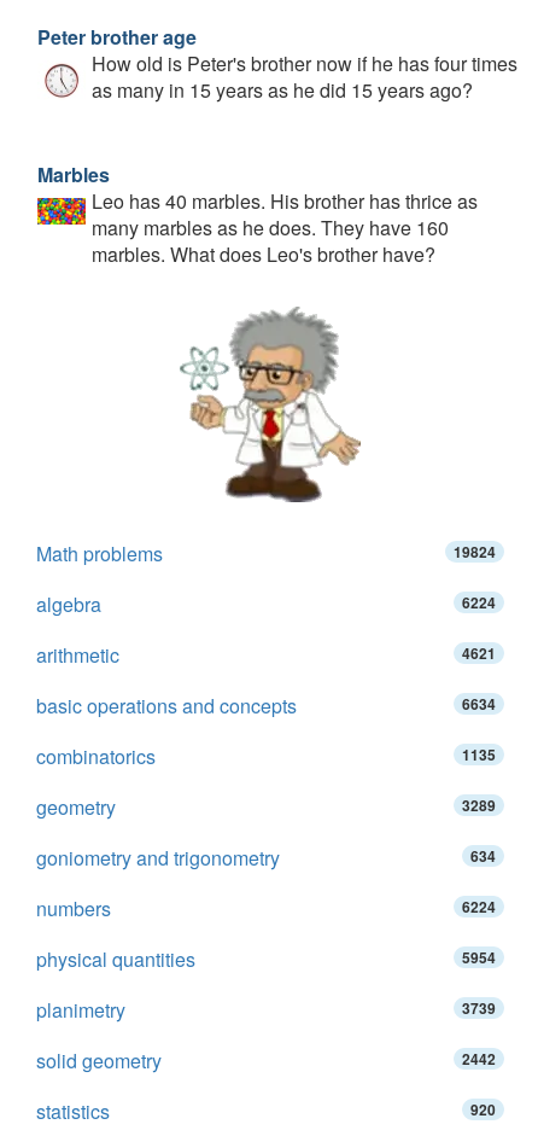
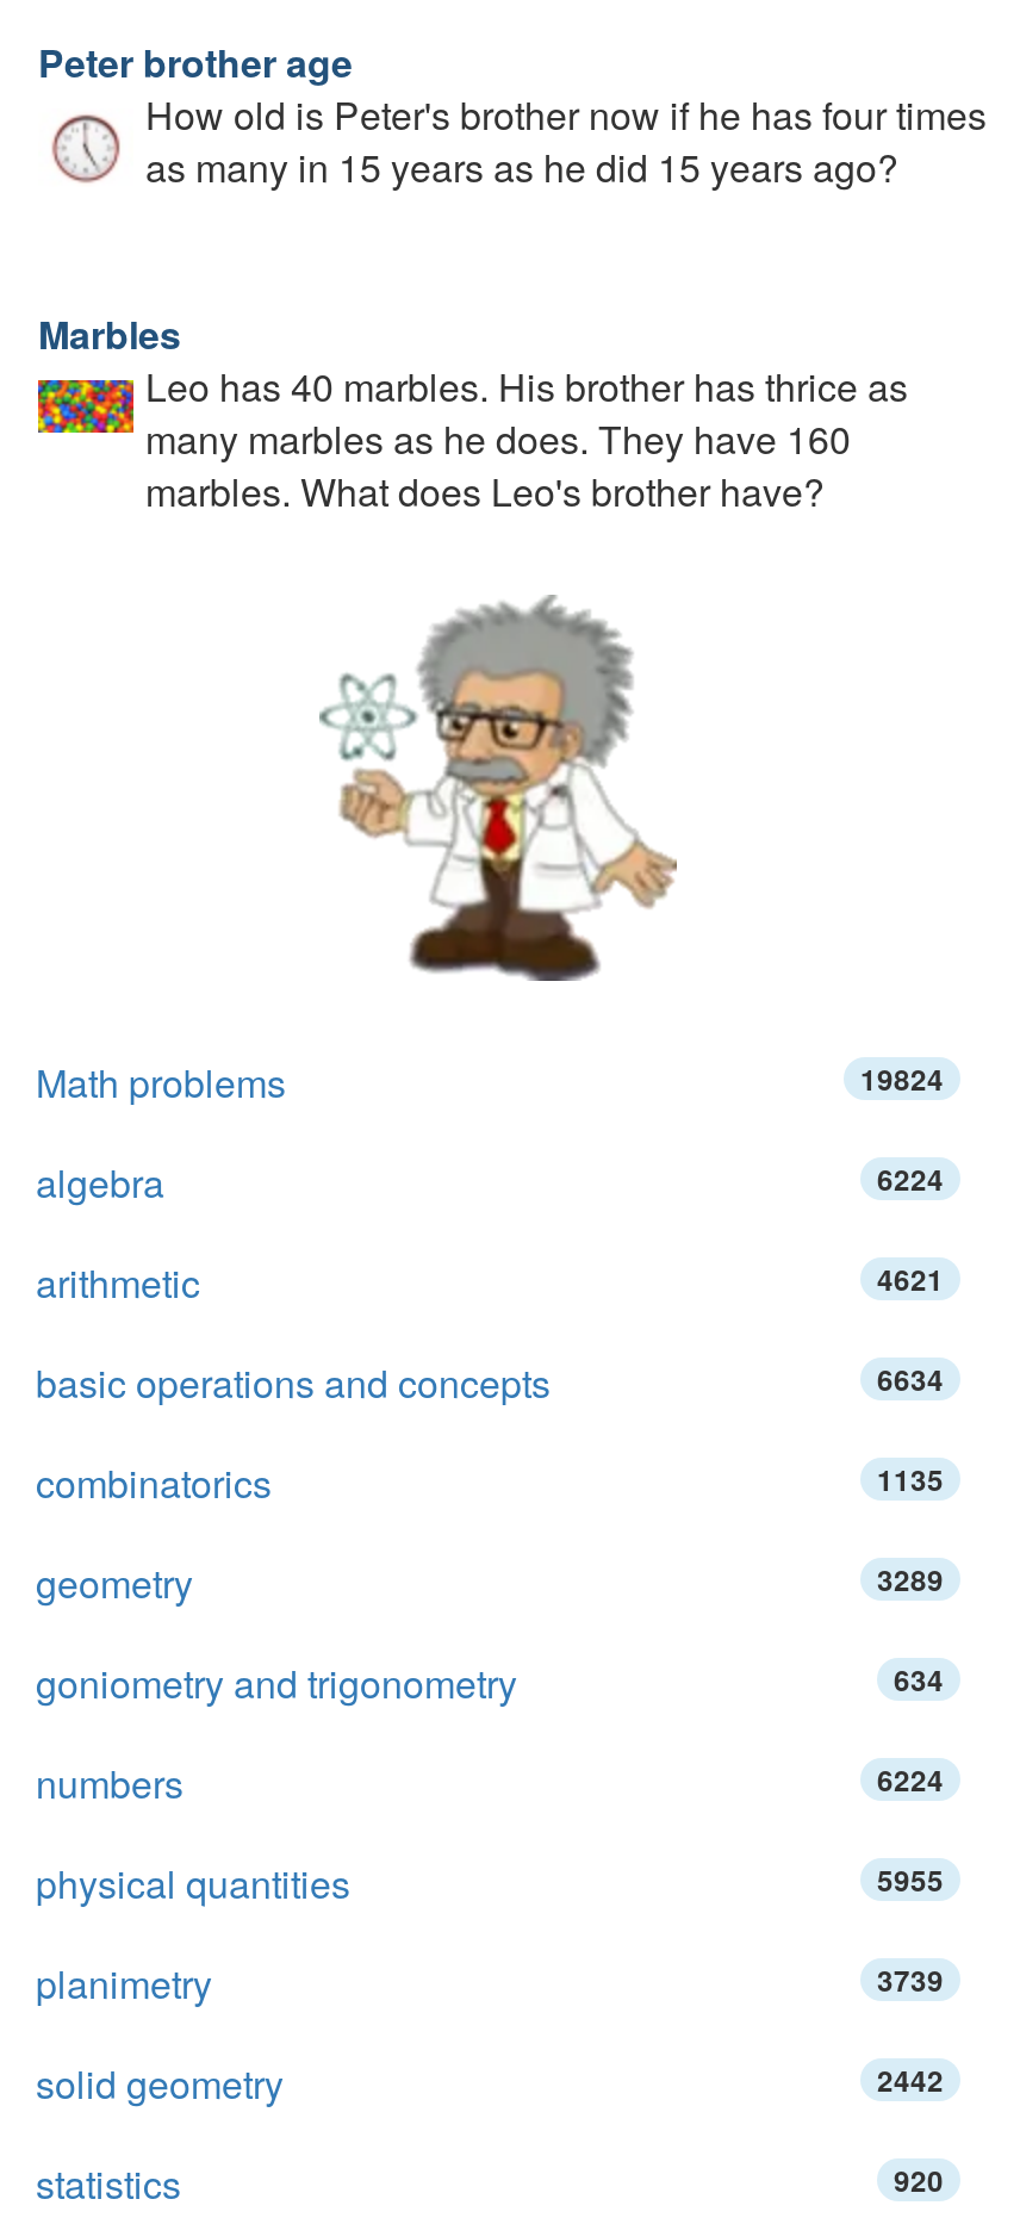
[462,946,496,968] 5954 -> [877,1858,944,1901] 5955

